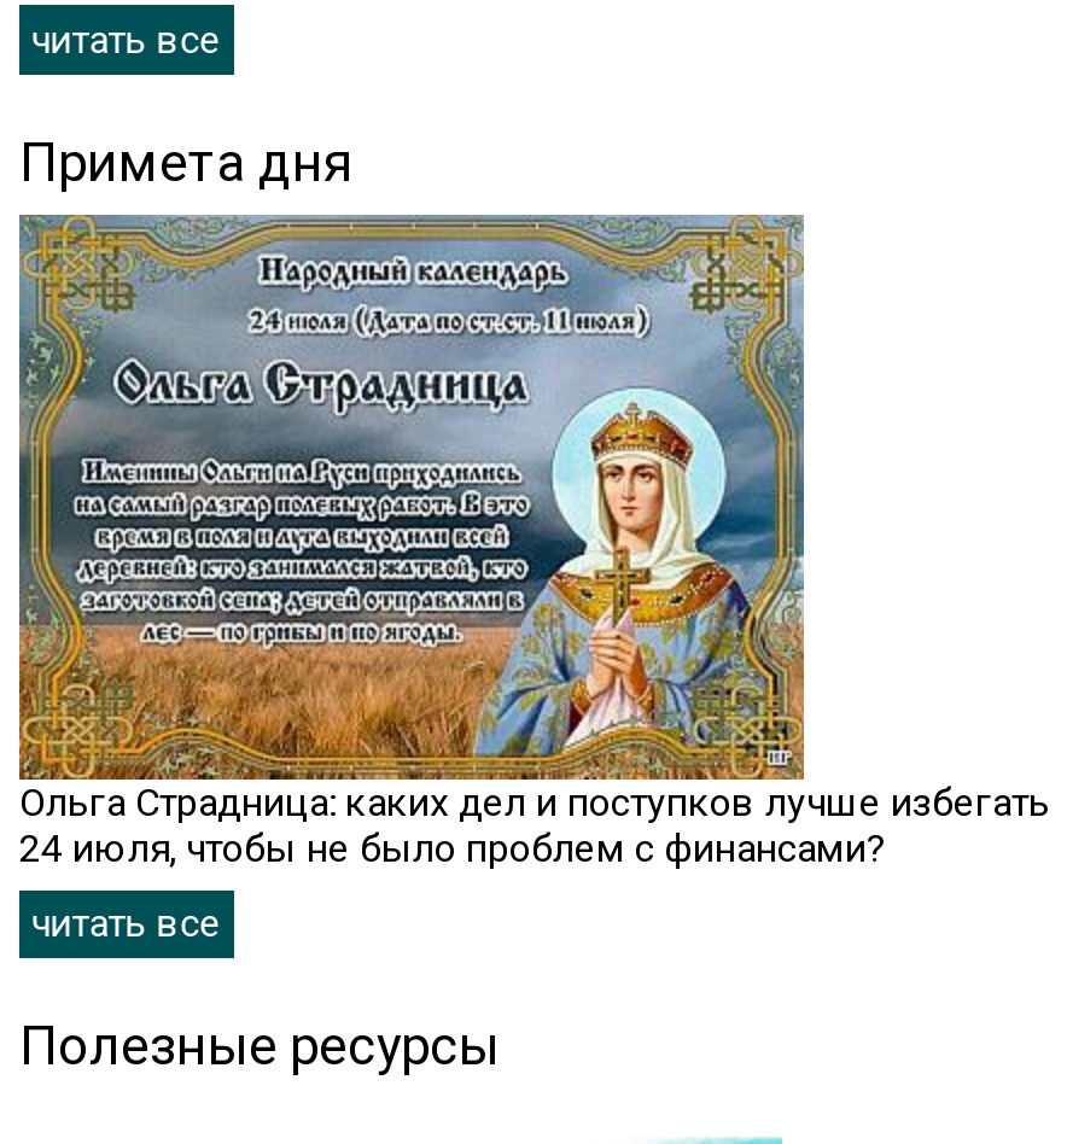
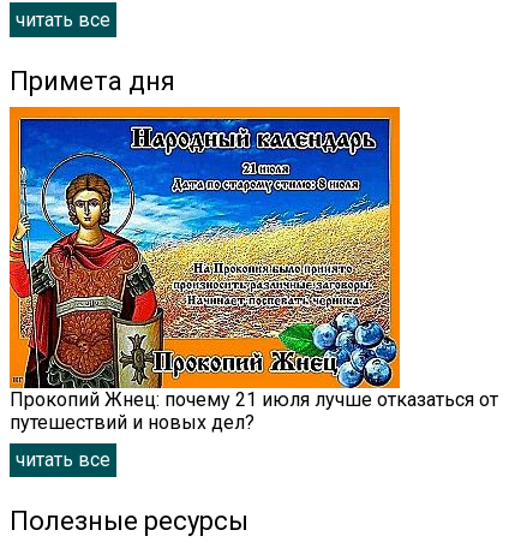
[17,212,1050,871] [image] | Ольга Страдница: каких дел и поступков лучше избегать | 24 июля, чтобы не было проблем с финансами? -> [8,106,498,433] [image] | Прокопий Жнец: почему 21 июля лучше отказаться от | путешествий и новых дел?

